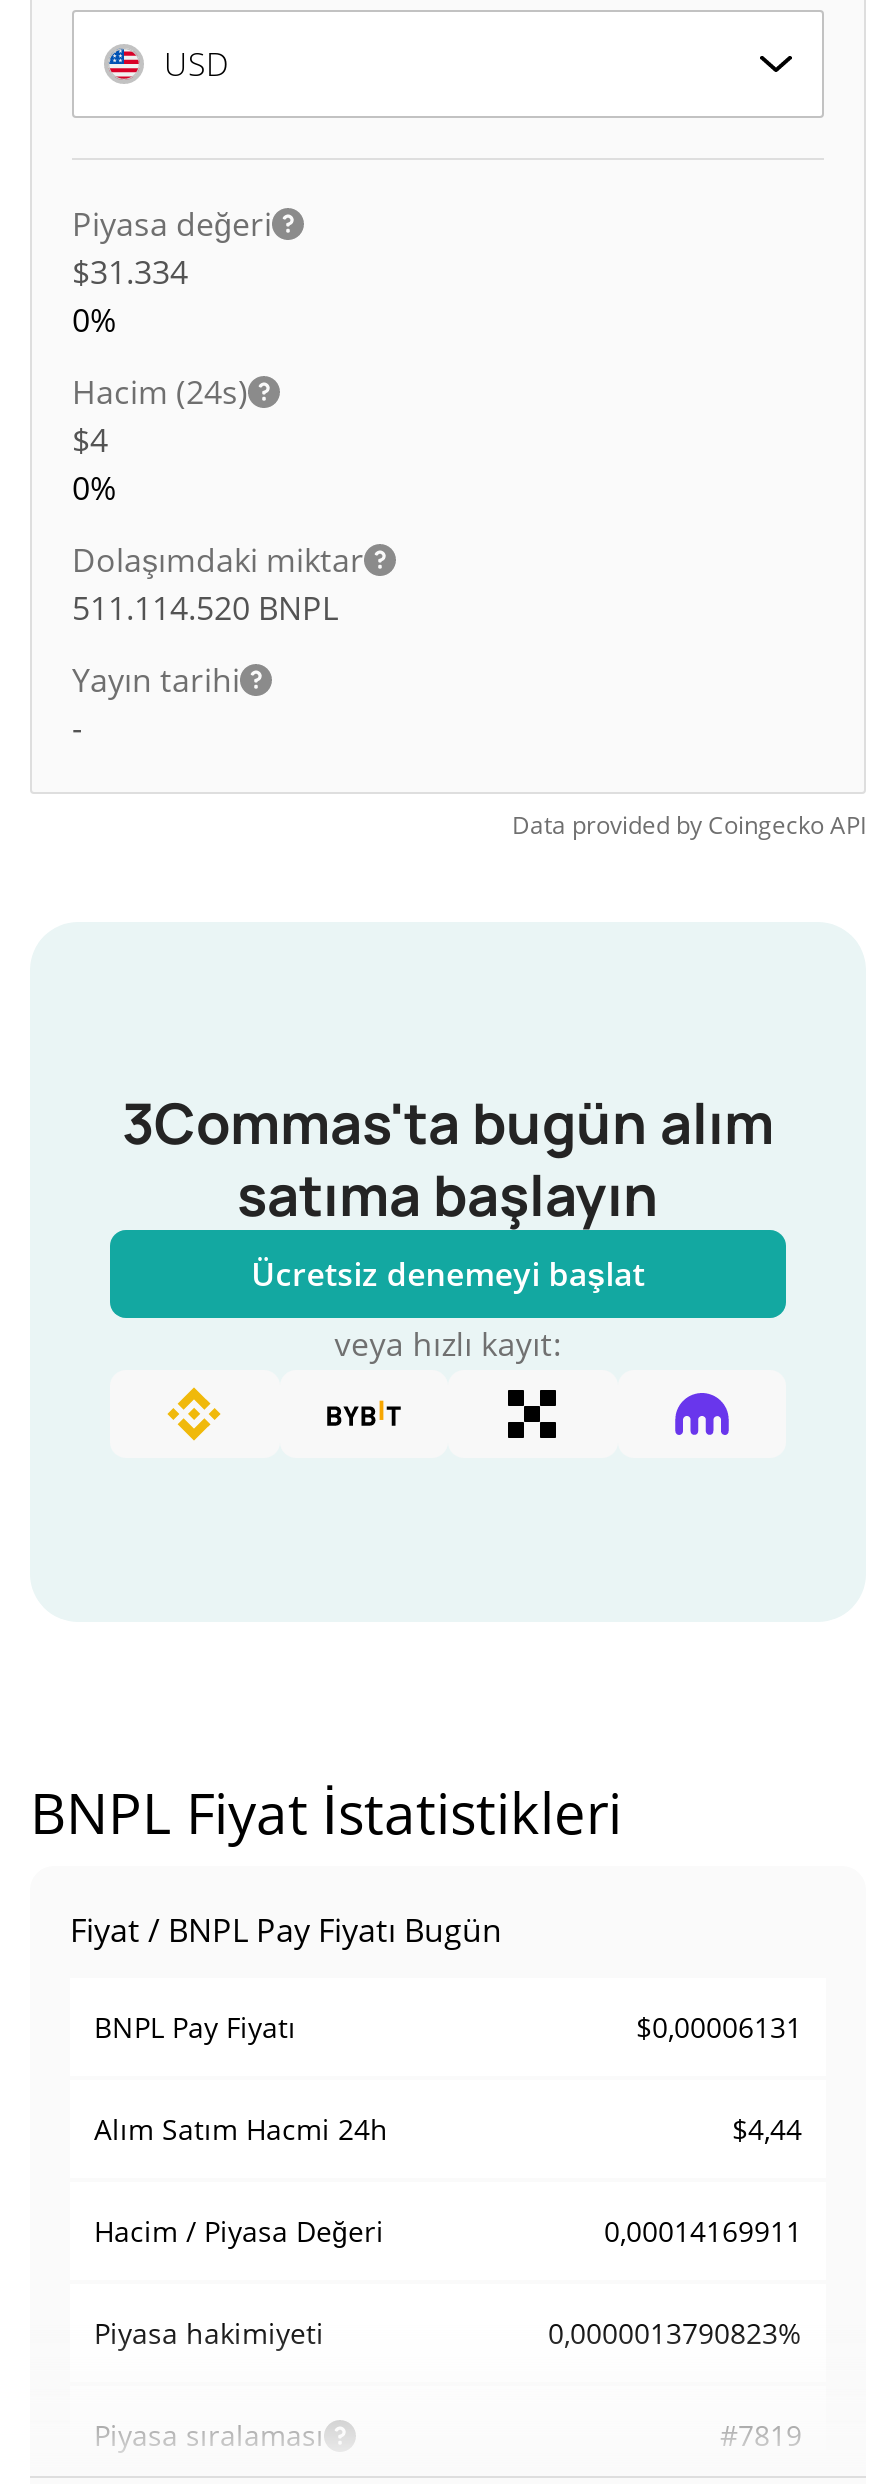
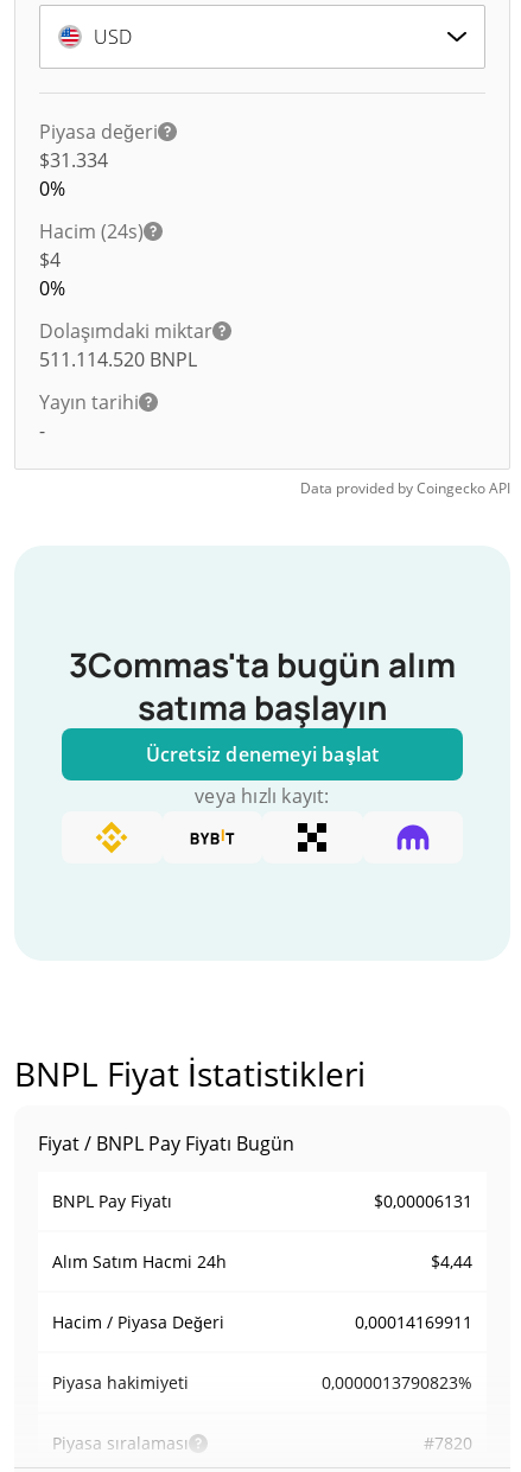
[720,2415,802,2453] #7819 -> [424,1431,472,1454] #7820

